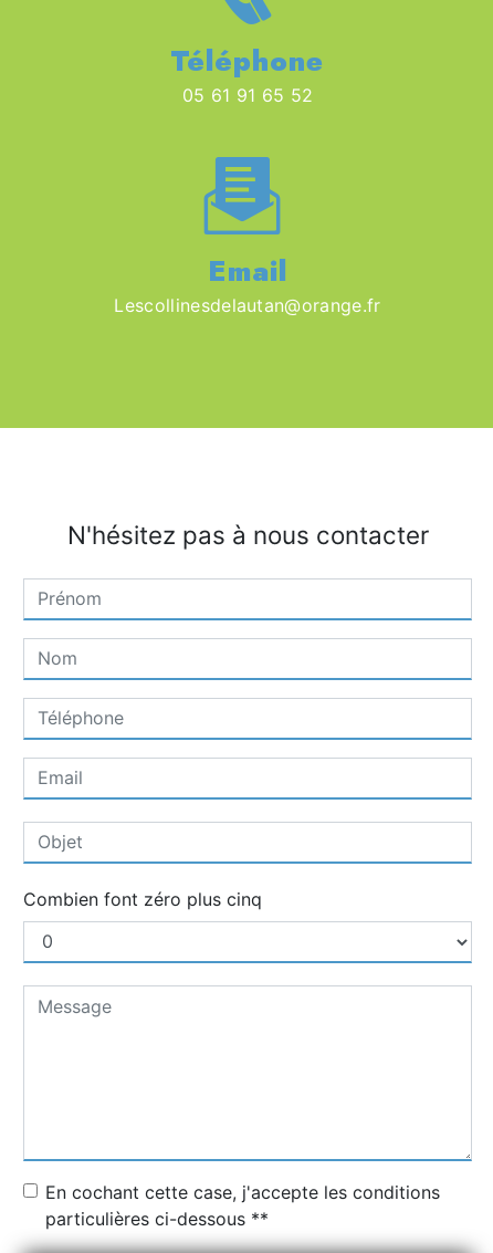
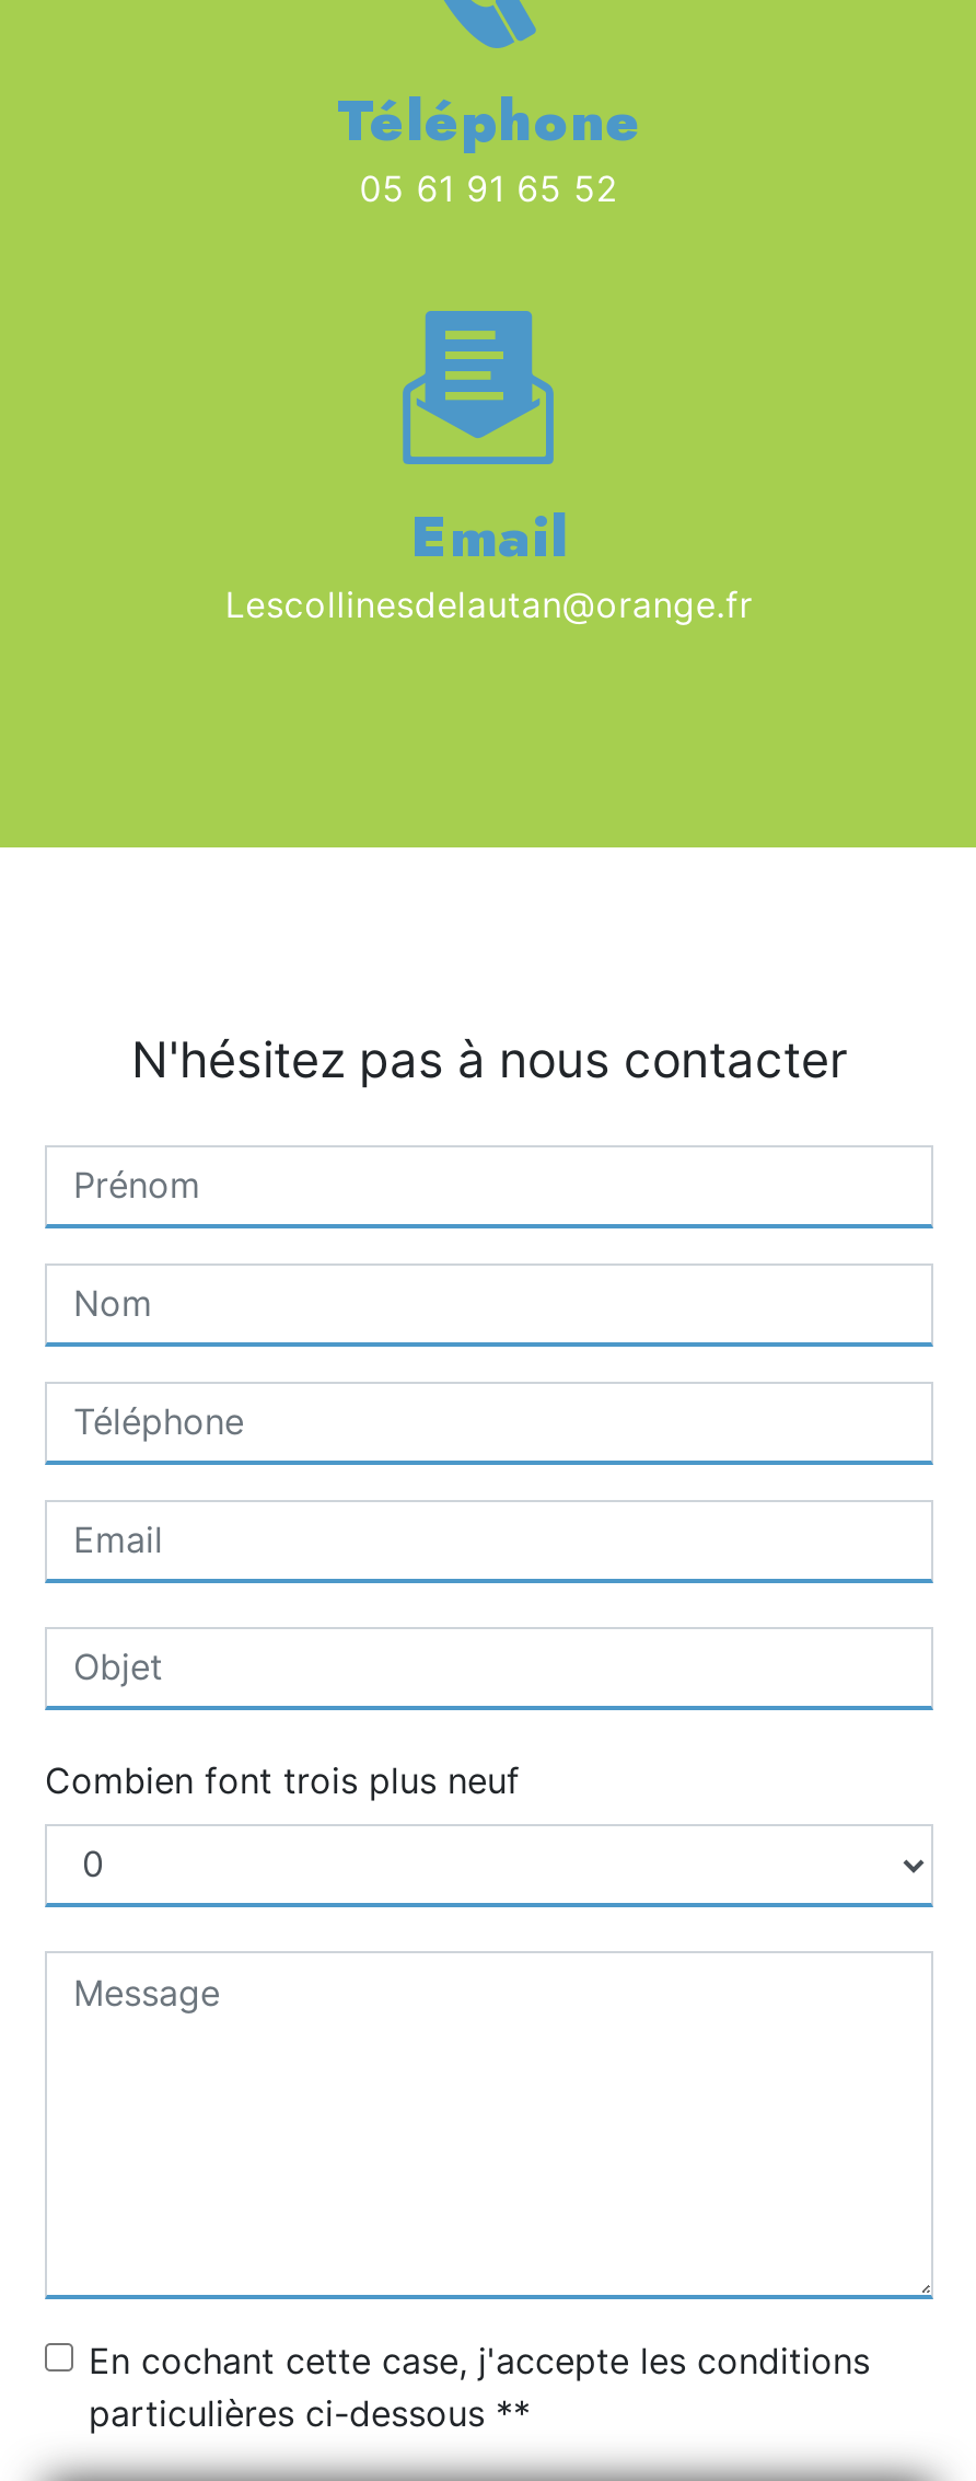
[23,888,262,910] Combien font zéro plus cinq -> [45,1758,520,1801] Combien font trois plus neuf

